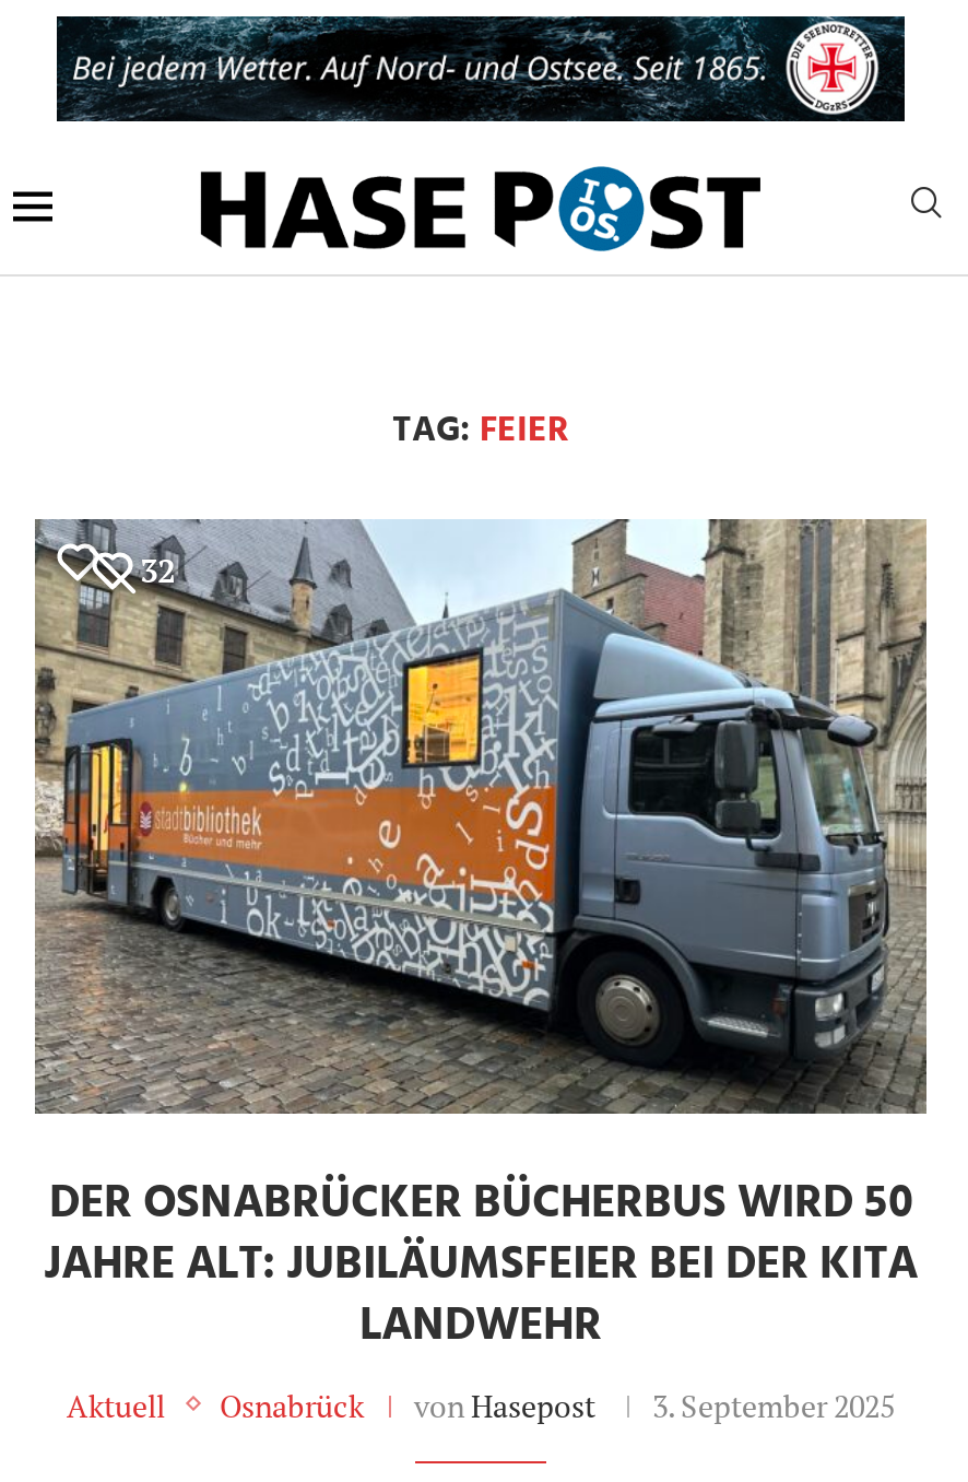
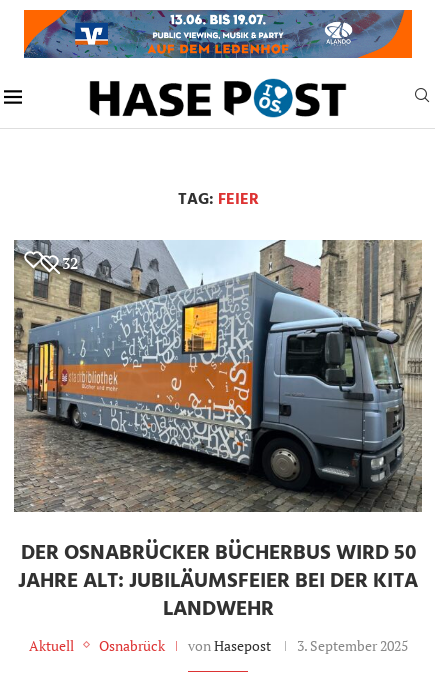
[55,14,907,123] [image] -> [23,9,413,59] [image]

